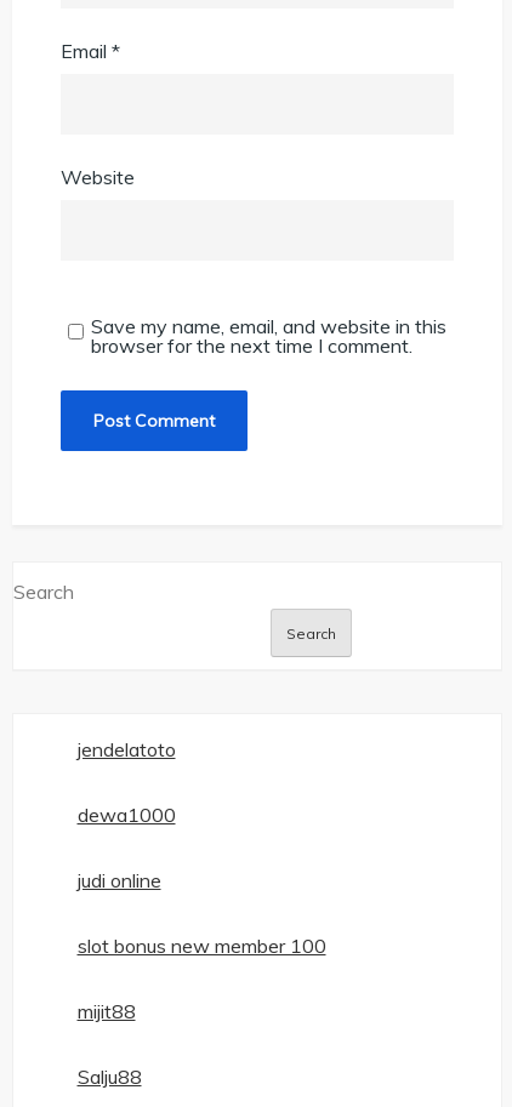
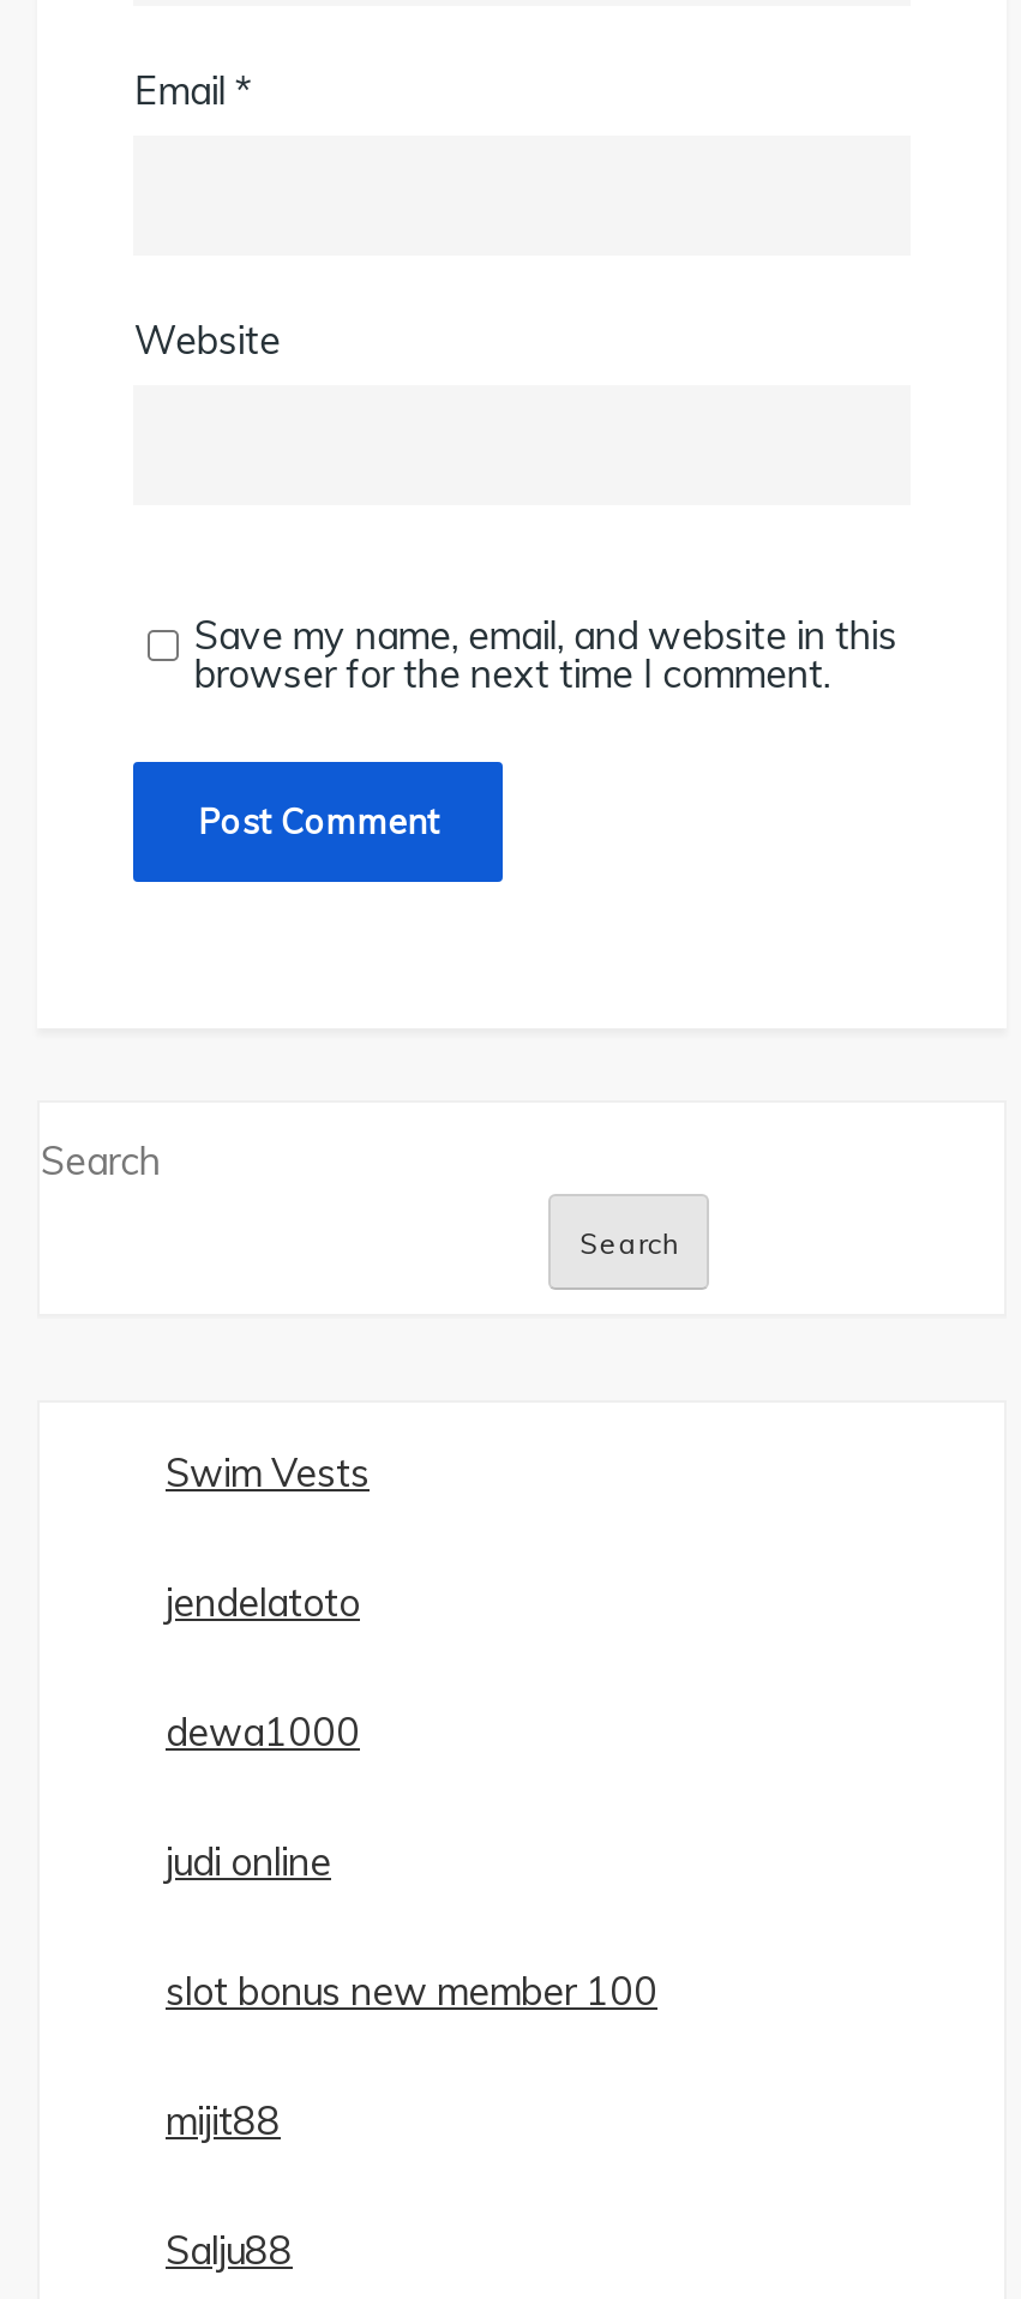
none -> [166,1448,370,1496] Swim Vests

